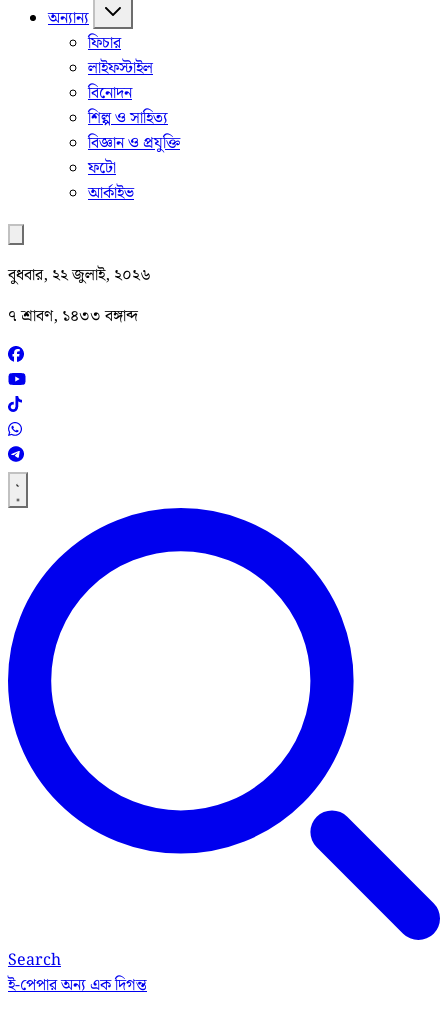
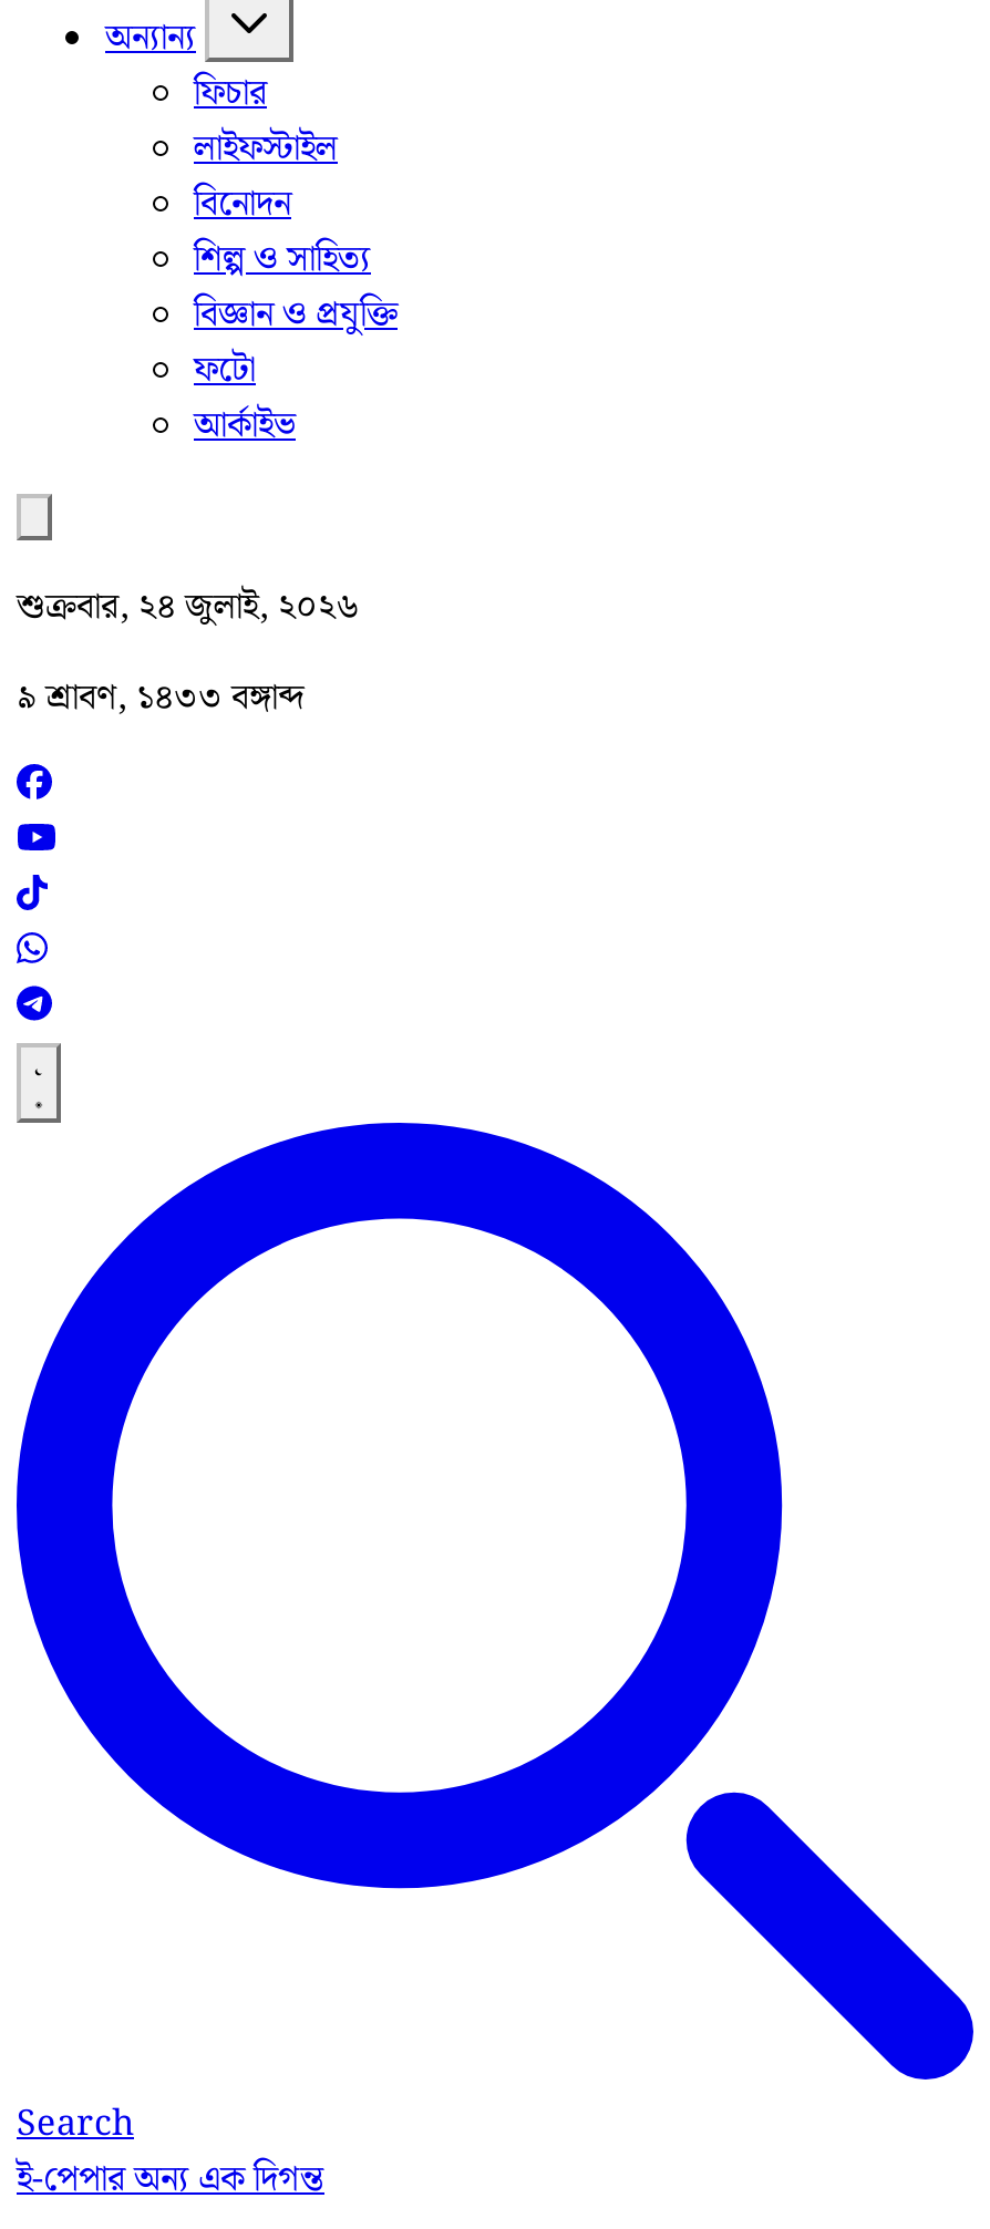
[8,263,151,288] বুধবার, ২২ জুলাই, ২০২৬ -> [17,580,360,636] শুক্রবার, ২৪ জুলাই, ২০২৬
[8,304,138,329] ৭ শ্রাবণ, ১৪৩৩ বঙ্গাব্দ -> [17,671,305,727] ৯ শ্রাবণ, ১৪৩৩ বঙ্গাব্দ

